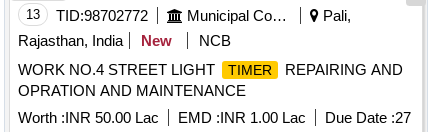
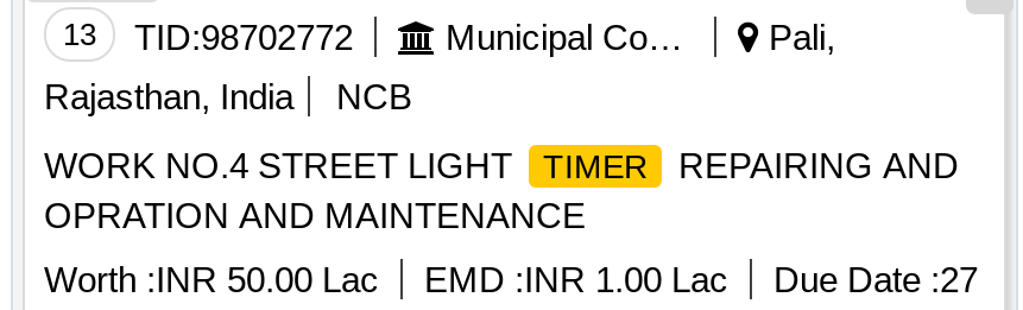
[141,32,172,49] New -> none

